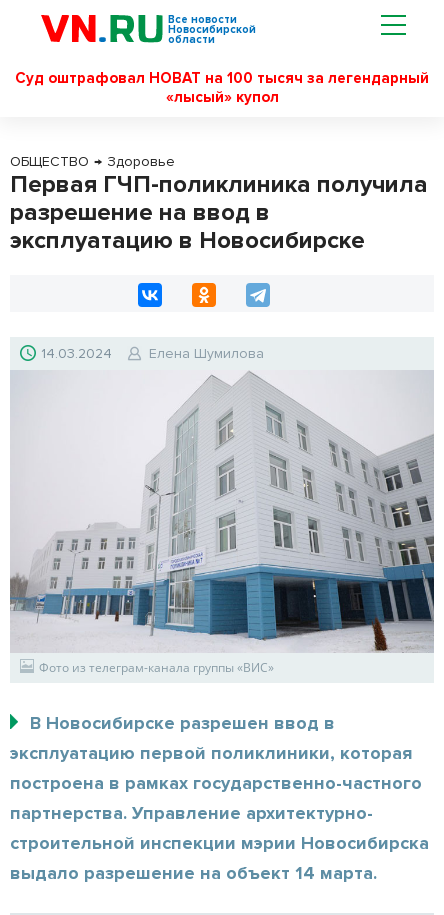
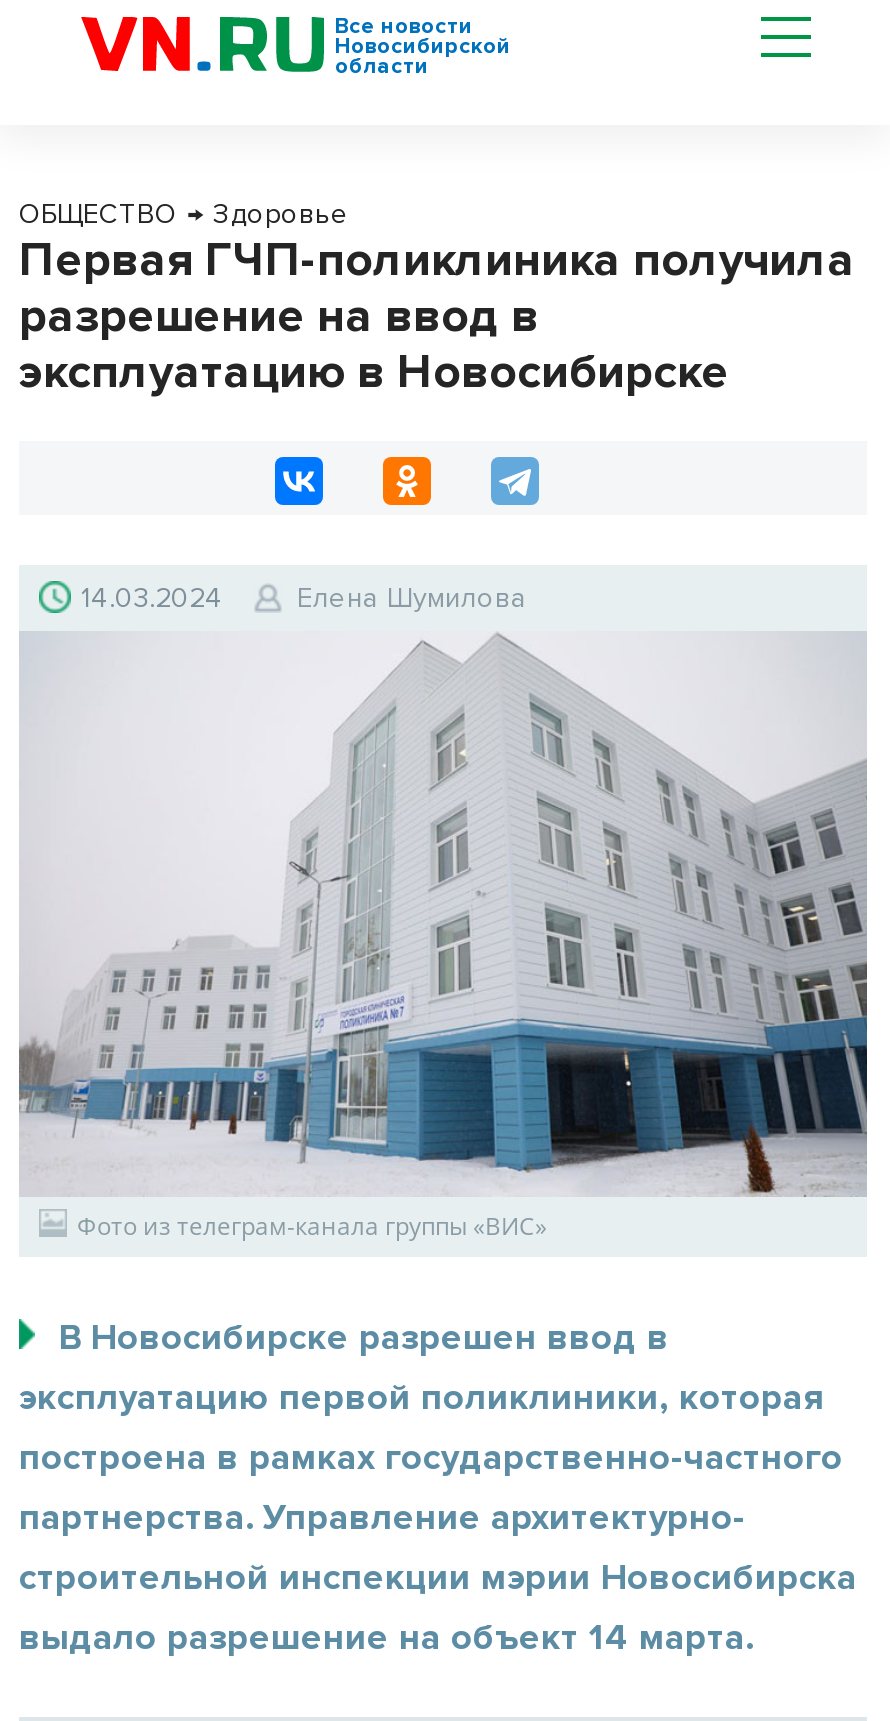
[15,69,429,106] Суд оштрафовал НОВАТ на 100 тысяч за легендарный | «лысый» купол -> none

